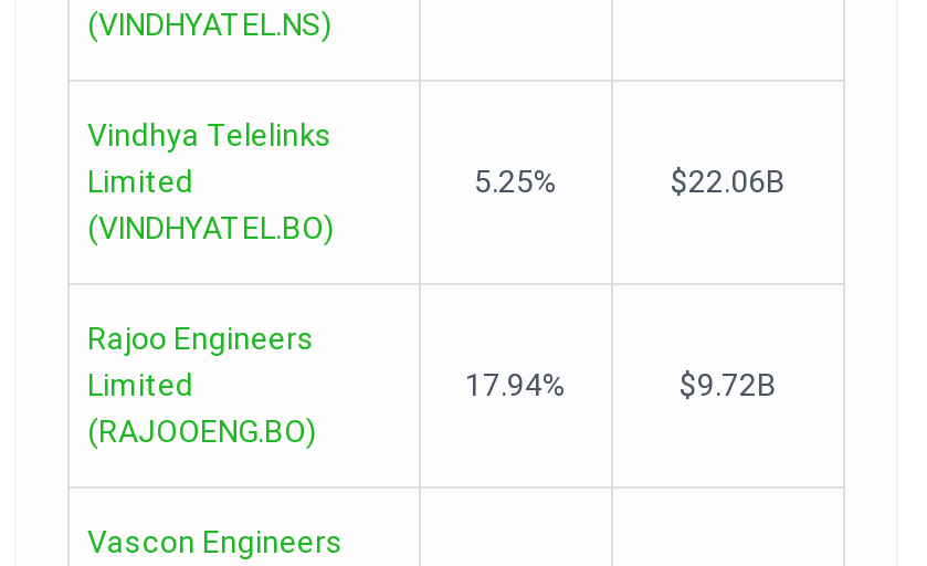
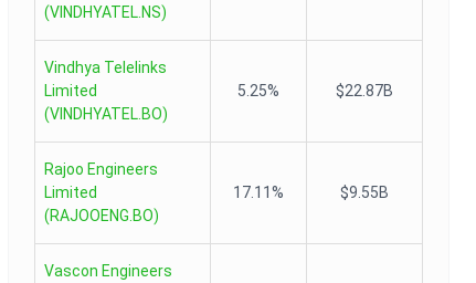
[671,164,786,199] $22.06B -> [336,82,393,99] $22.87B
[465,367,777,402] 17.94% | $9.72B -> [233,184,389,201] 17.11% | $9.55B

